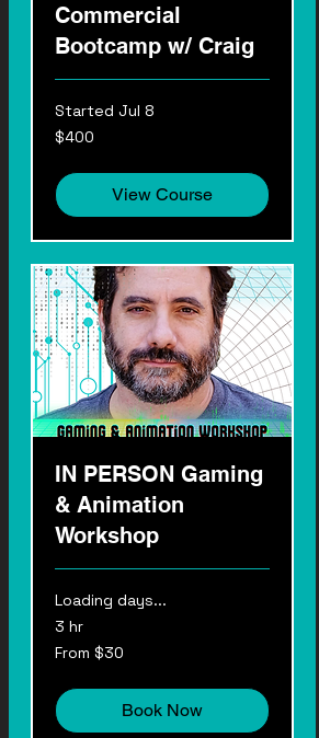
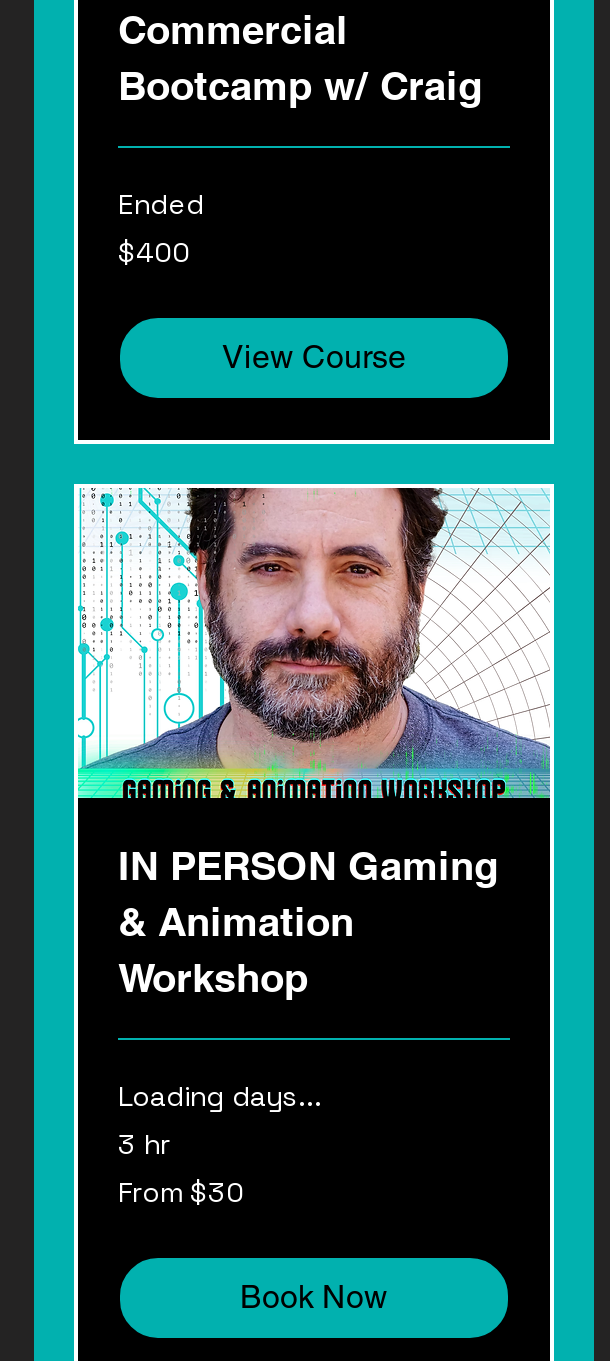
[55,101,155,121] Started Jul 8 -> [118,184,204,220] Ended

